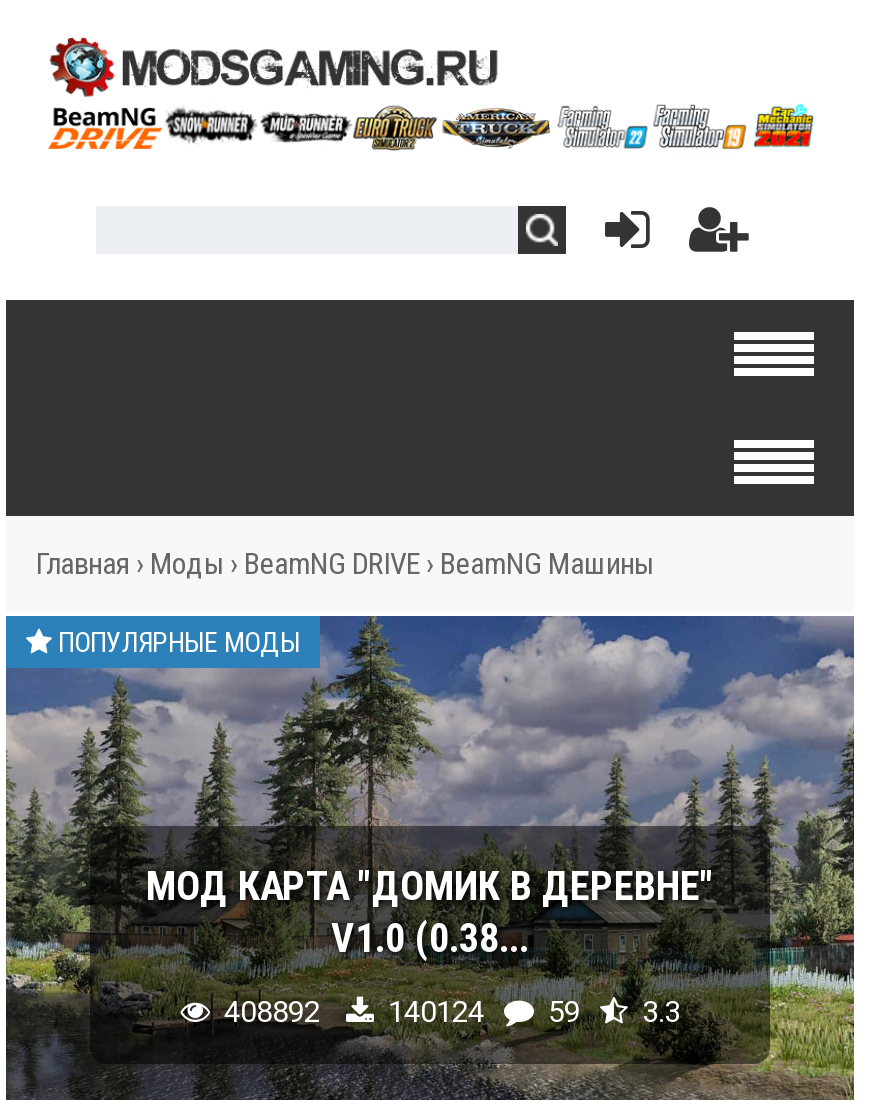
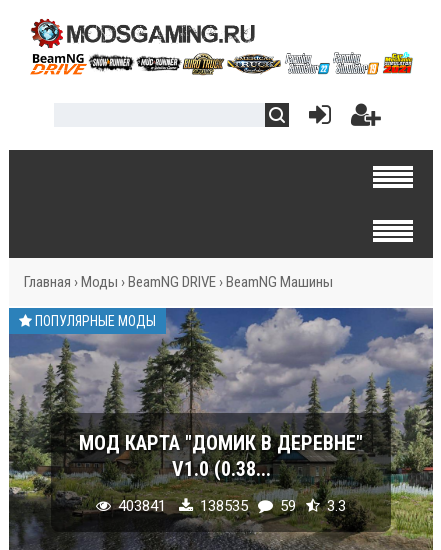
[216,995,320,1031] 408892 -> [114,497,166,515] 403841
[380,995,484,1031] 140124 -> [196,497,248,515] 138535

